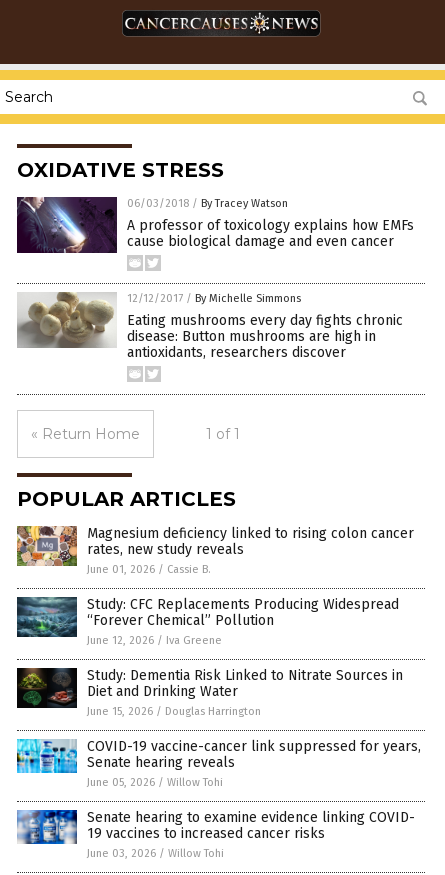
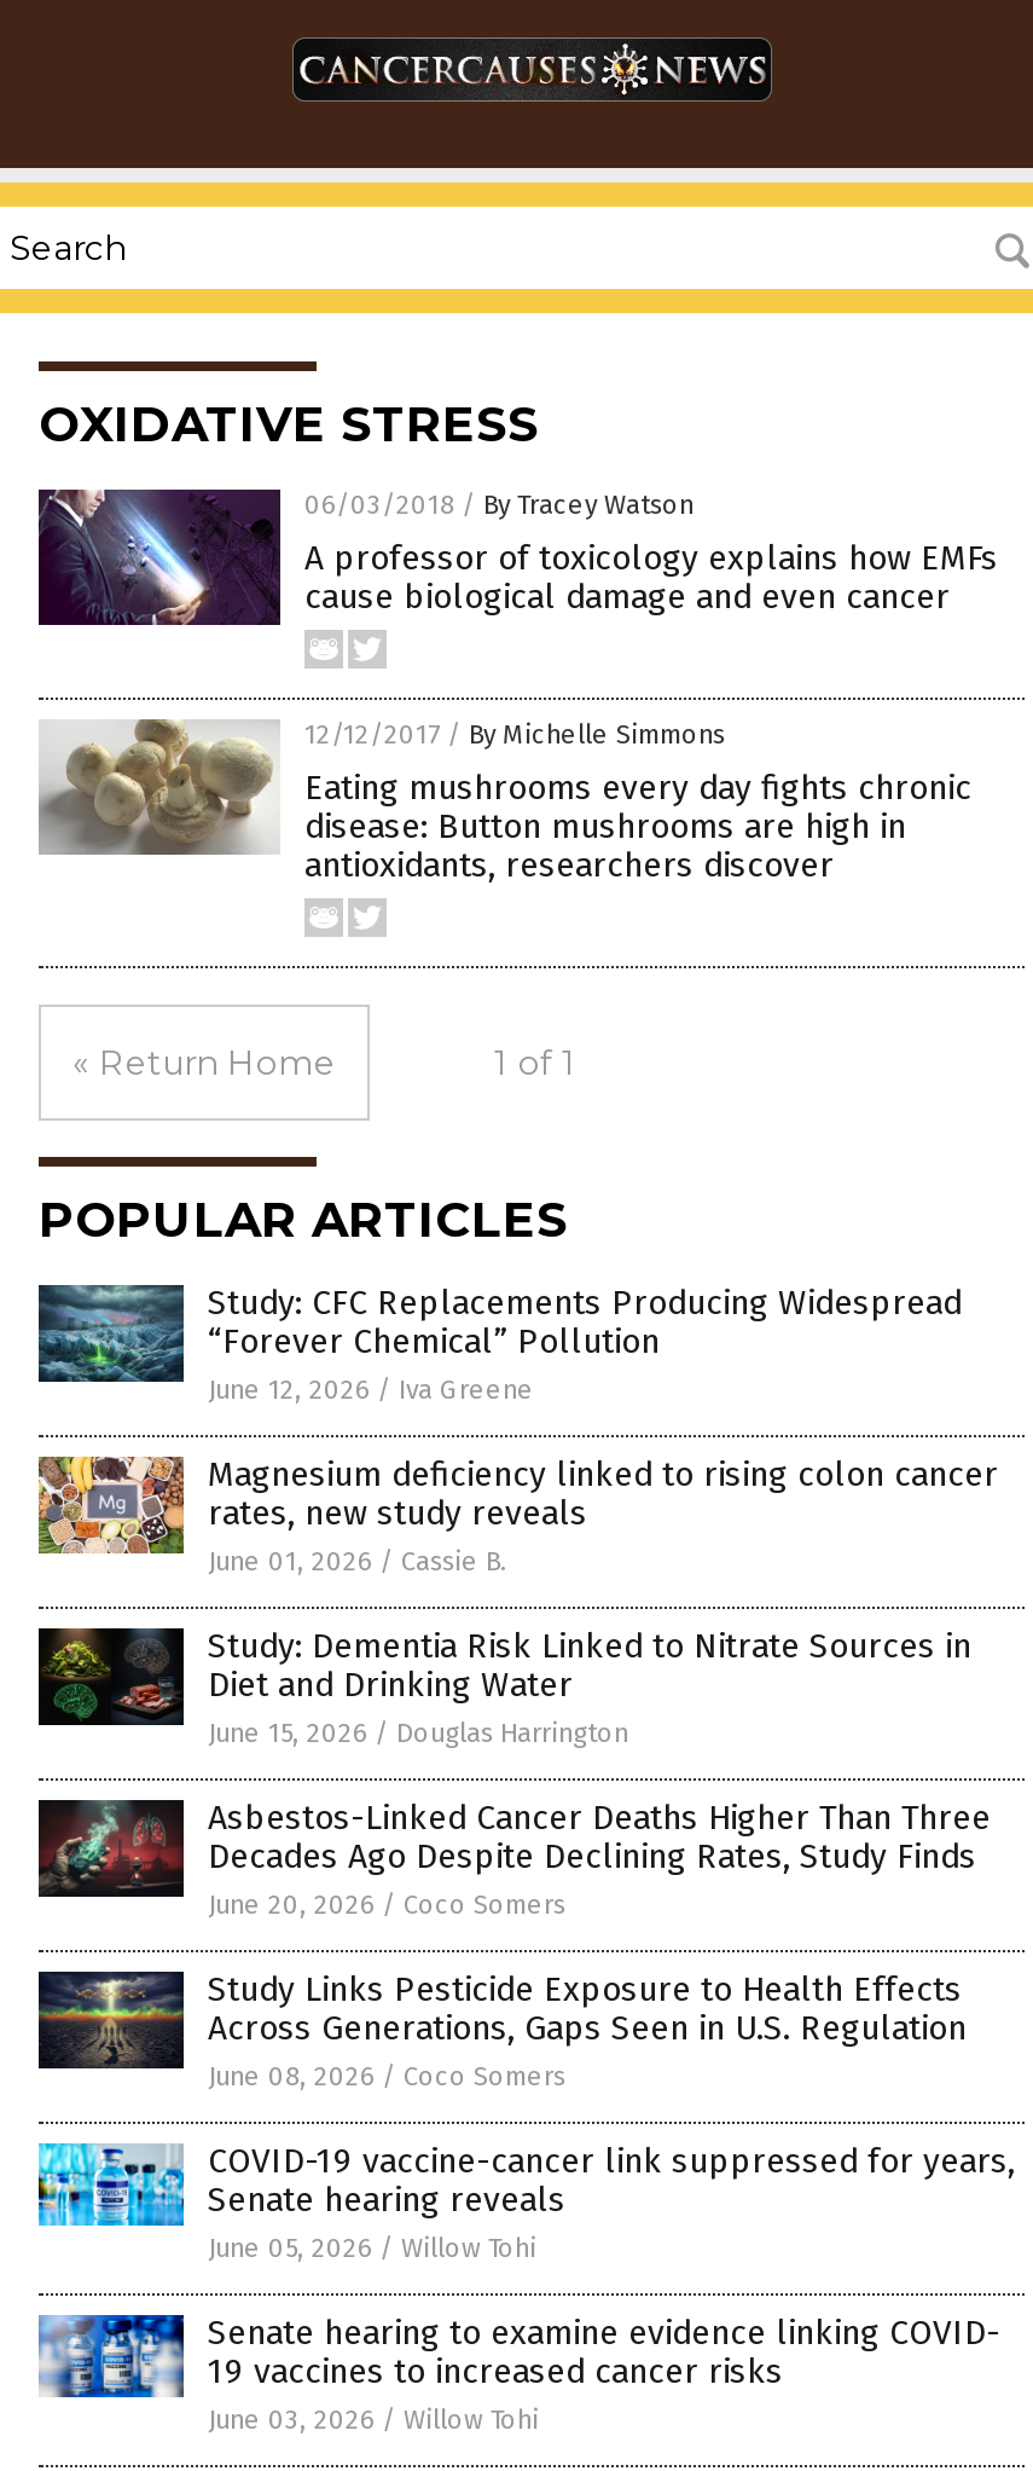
moved [16,596,399,647] -> [36,1283,962,1406]: [image] | Study: CFC Replacements Producing Widespread | “Forever Chemical” Pollution | June 12, 2026 / Iva Greene
none -> [39,1798,991,2093] [image] | Asbestos-Linked Cancer Deaths Higher Than Three | Decades Ago Despite Declining Rates, Study Finds | June 20, 2026 / Coco Somers | Study Links Pesticide Exposure to Health Effects | Across Generations, Gaps Seen in U.S. Regulation | June 08, 2026 / Coco Somers
none -> [39,1969,174,2068] [image]

